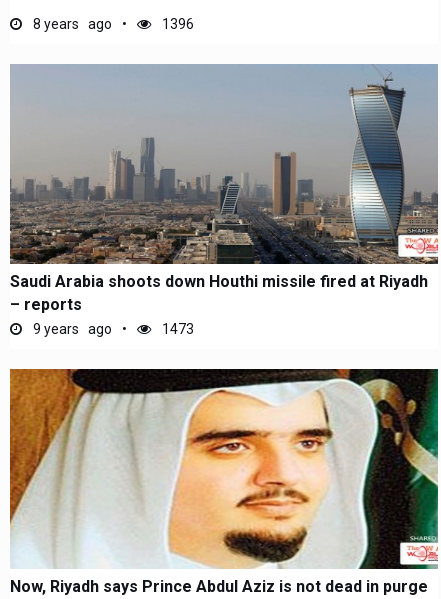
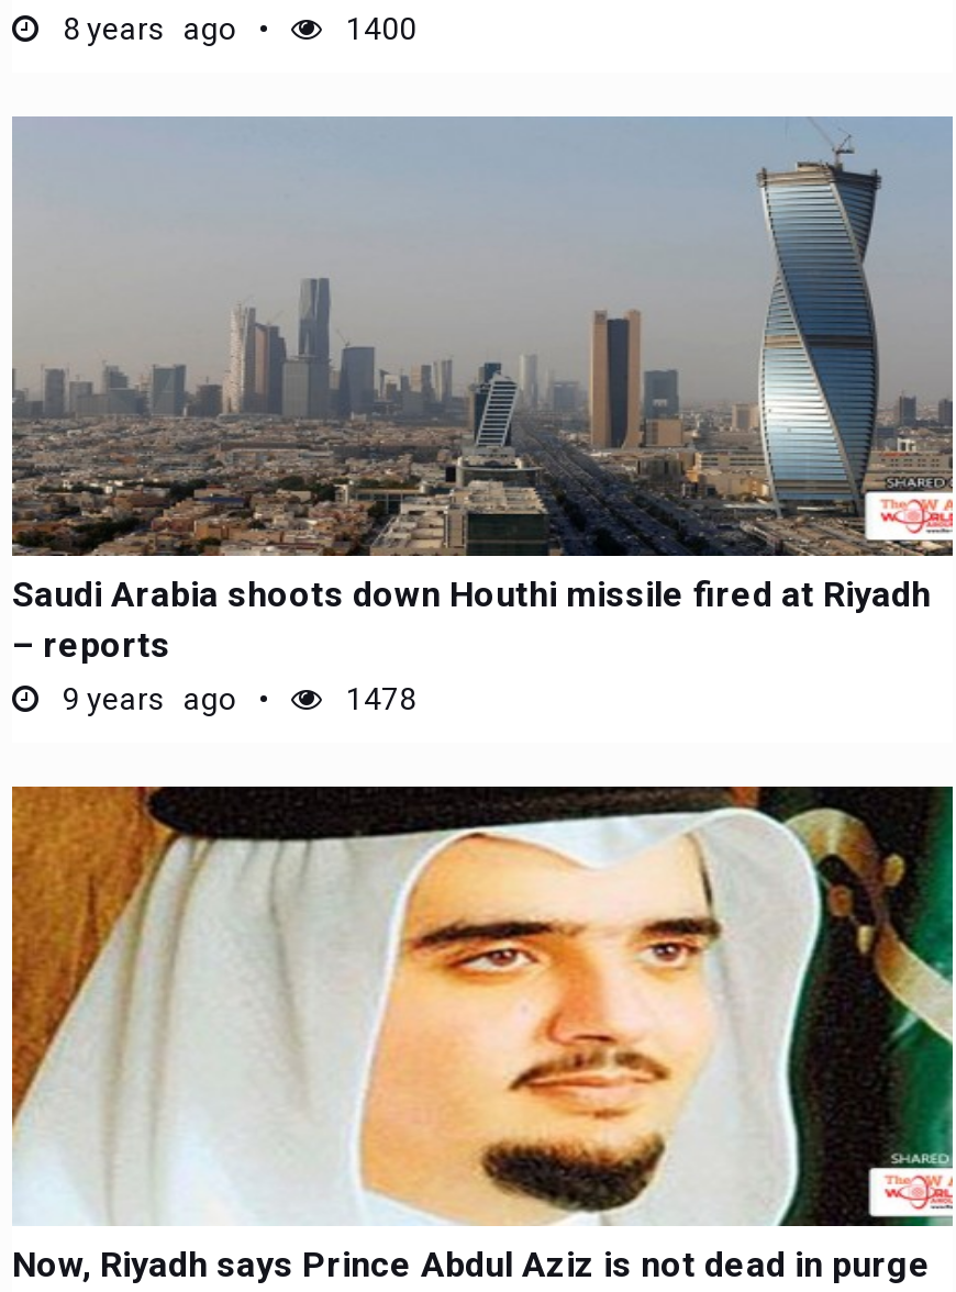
[159,16,194,32] 1396 -> [340,11,416,46] 1400
[159,321,194,337] 1473 -> [340,681,416,716] 1478

